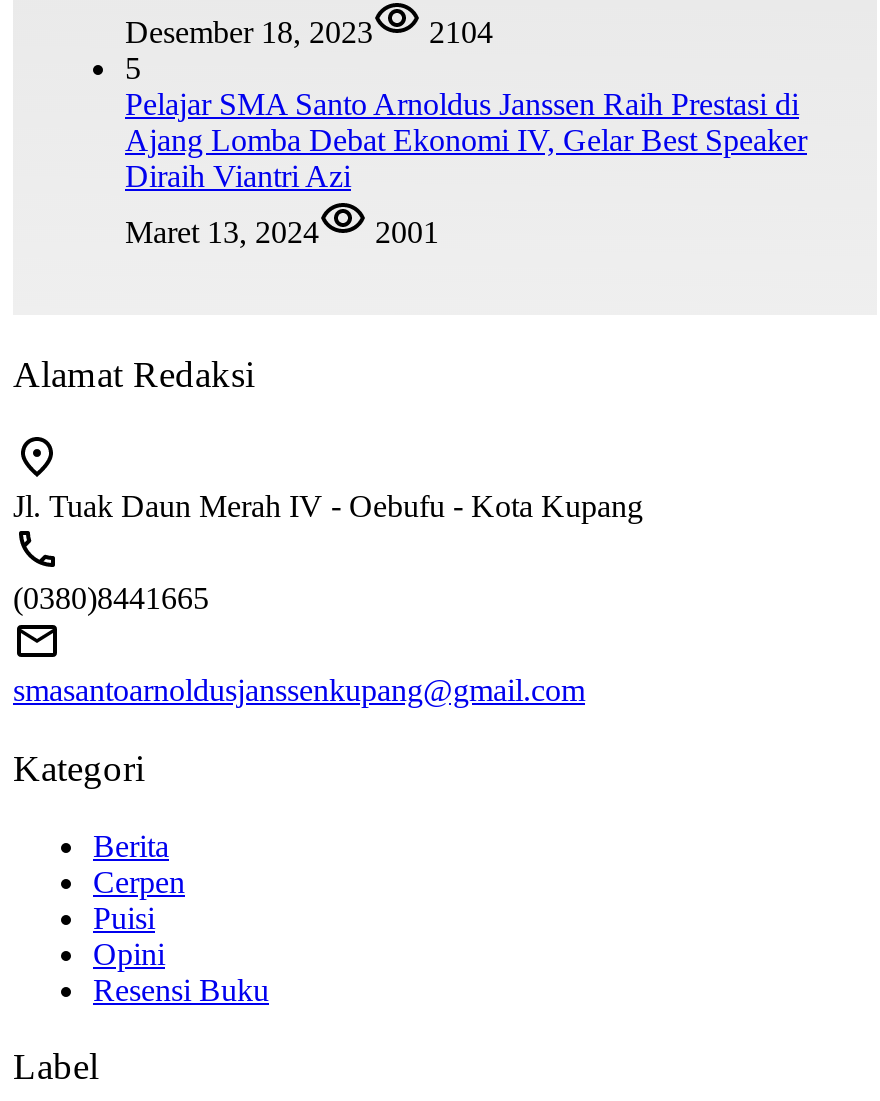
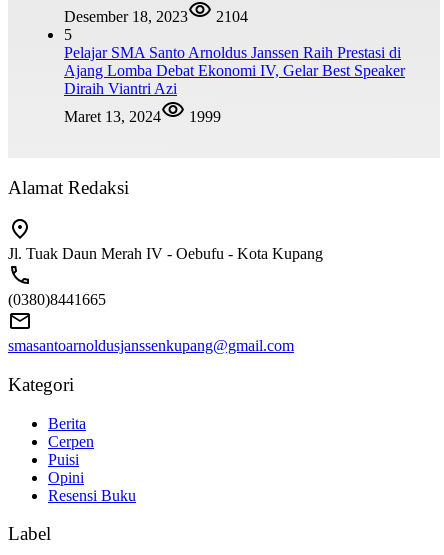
[125,215,439,249] Maret 13, 2024 2001 -> [64,108,221,125] Maret 13, 2024 1999

